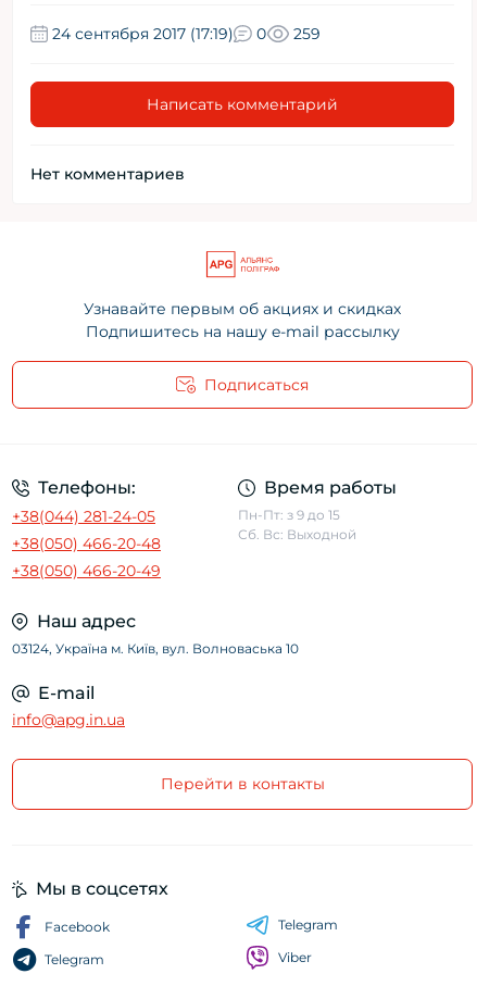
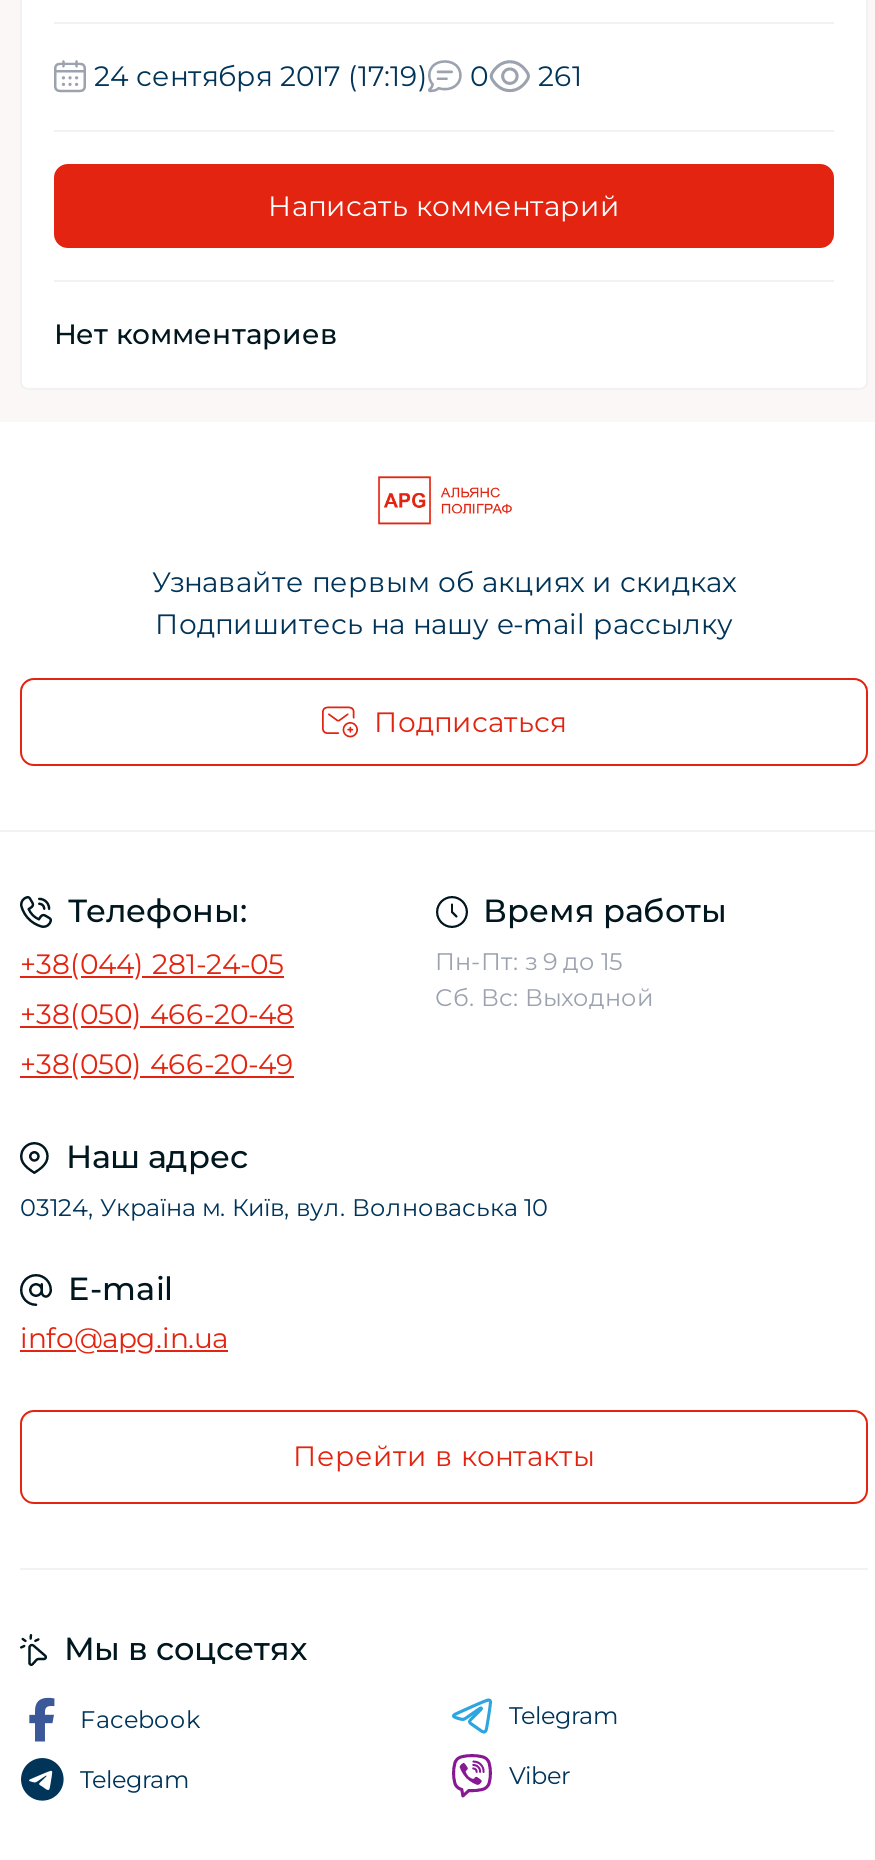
[293,24,321,44] 259 -> [538,59,582,95] 261

